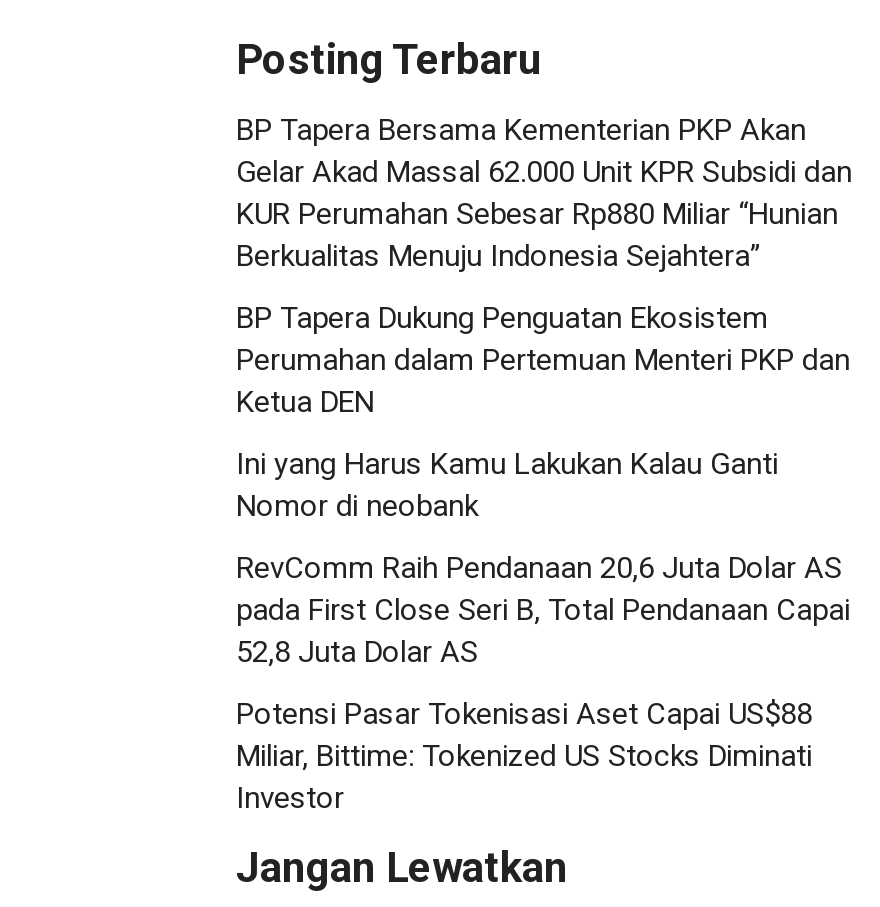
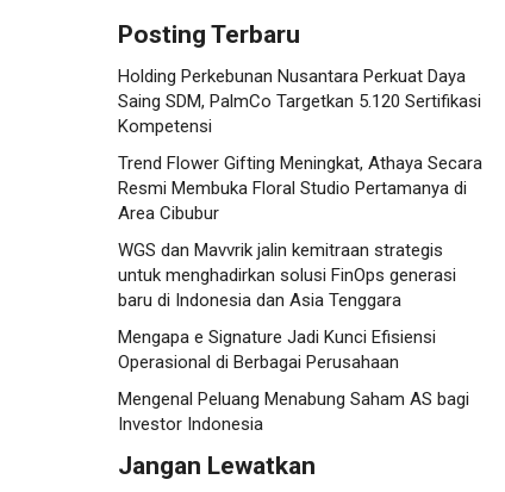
[236,112,852,274] BP Tapera Bersama Kementerian PKP Akan | Gelar Akad Massal 62.000 Unit KPR Subsidi dan | KUR Perumahan Sebesar Rp880 Miliar “Hunian | Berkualitas Menuju Indonesia Sejahtera” -> [118,65,481,137] Holding Perkebunan Nusantara Perkuat Daya | Saing SDM, PalmCo Targetkan 5.120 Sertifikasi | Kompetensi
[236,300,850,420] BP Tapera Dukung Penguatan Ekosistem | Perumahan dalam Pertemuan Menteri PKP dan | Ketua DEN -> [118,152,482,224] Trend Flower Gifting Meningkat, Athaya Secara | Resmi Membuka Floral Studio Pertamanya di | Area Cibubur
[236,446,778,524] Ini yang Harus Kamu Lakukan Kalau Ganti | Nomor di neobank -> [118,239,456,311] WGS dan Mavvrik jalin kemitraan strategis | untuk menghadirkan solusi FinOps generasi | baru di Indonesia dan Asia Tenggara
[236,550,850,670] RevComm Raih Pendanaan 20,6 Juta Dolar AS | pada First Close Seri B, Total Pendanaan Capai | 52,8 Juta Dolar AS -> [118,326,436,373] Mengapa e Signature Jadi Kunci Efisiensi | Operasional di Berbagai Perusahaan
[236,696,812,816] Potensi Pasar Tokenisasi Aset Capai US$88 | Miliar, Bittime: Tokenized US Stocks Diminati | Investor -> [118,388,469,435] Mengenal Peluang Menabung Saham AS bagi | Investor Indonesia

